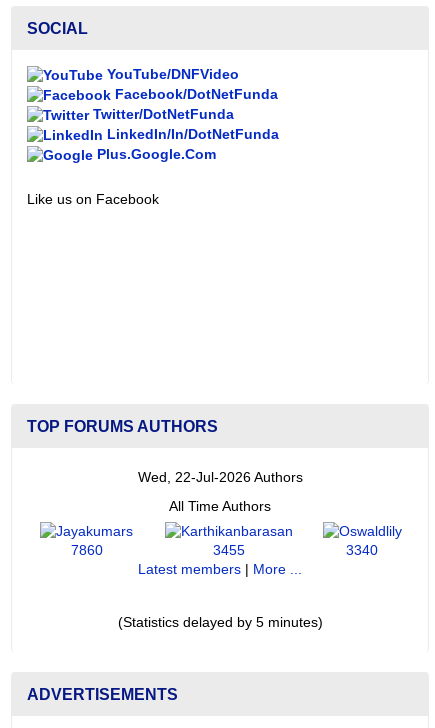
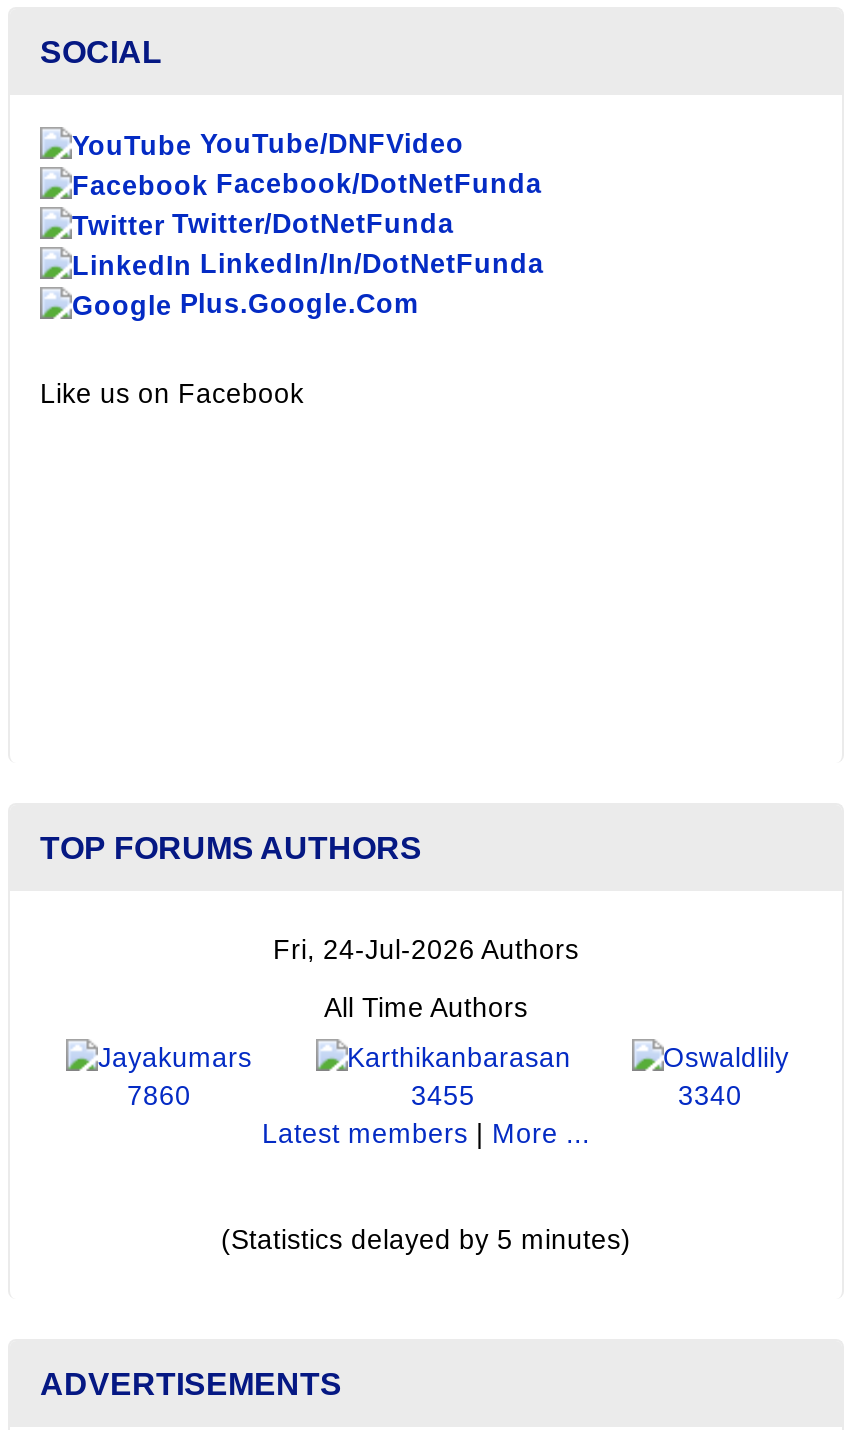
[137,470,302,485] Wed, 22-Jul-2026 Authors -> [273,934,579,964] Fri, 24-Jul-2026 Authors

